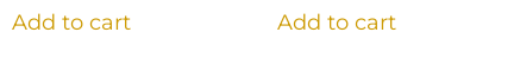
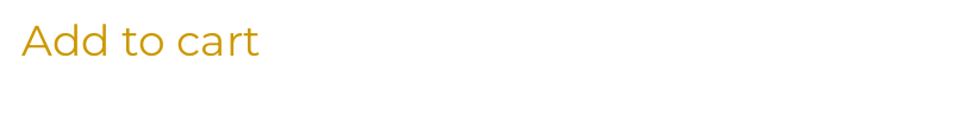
[277,10,396,36] Add to cart -> none

